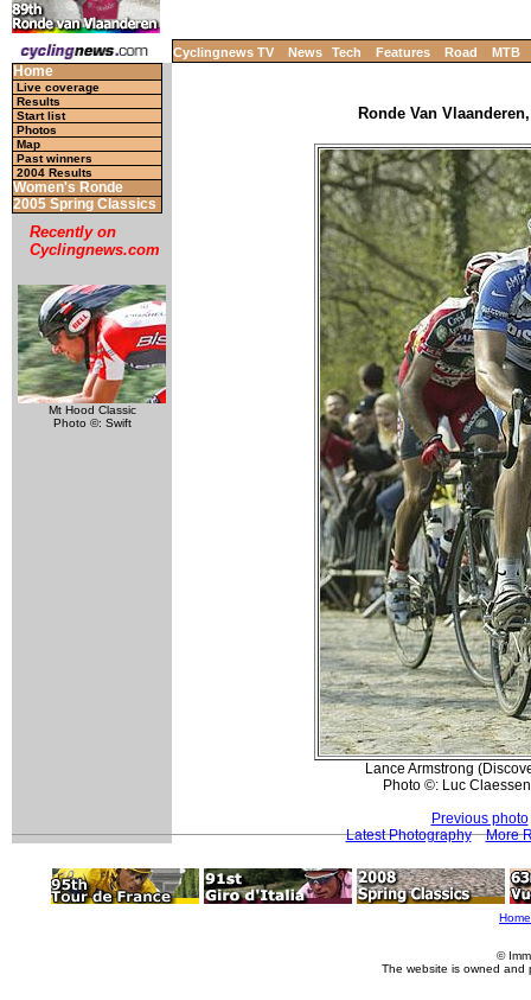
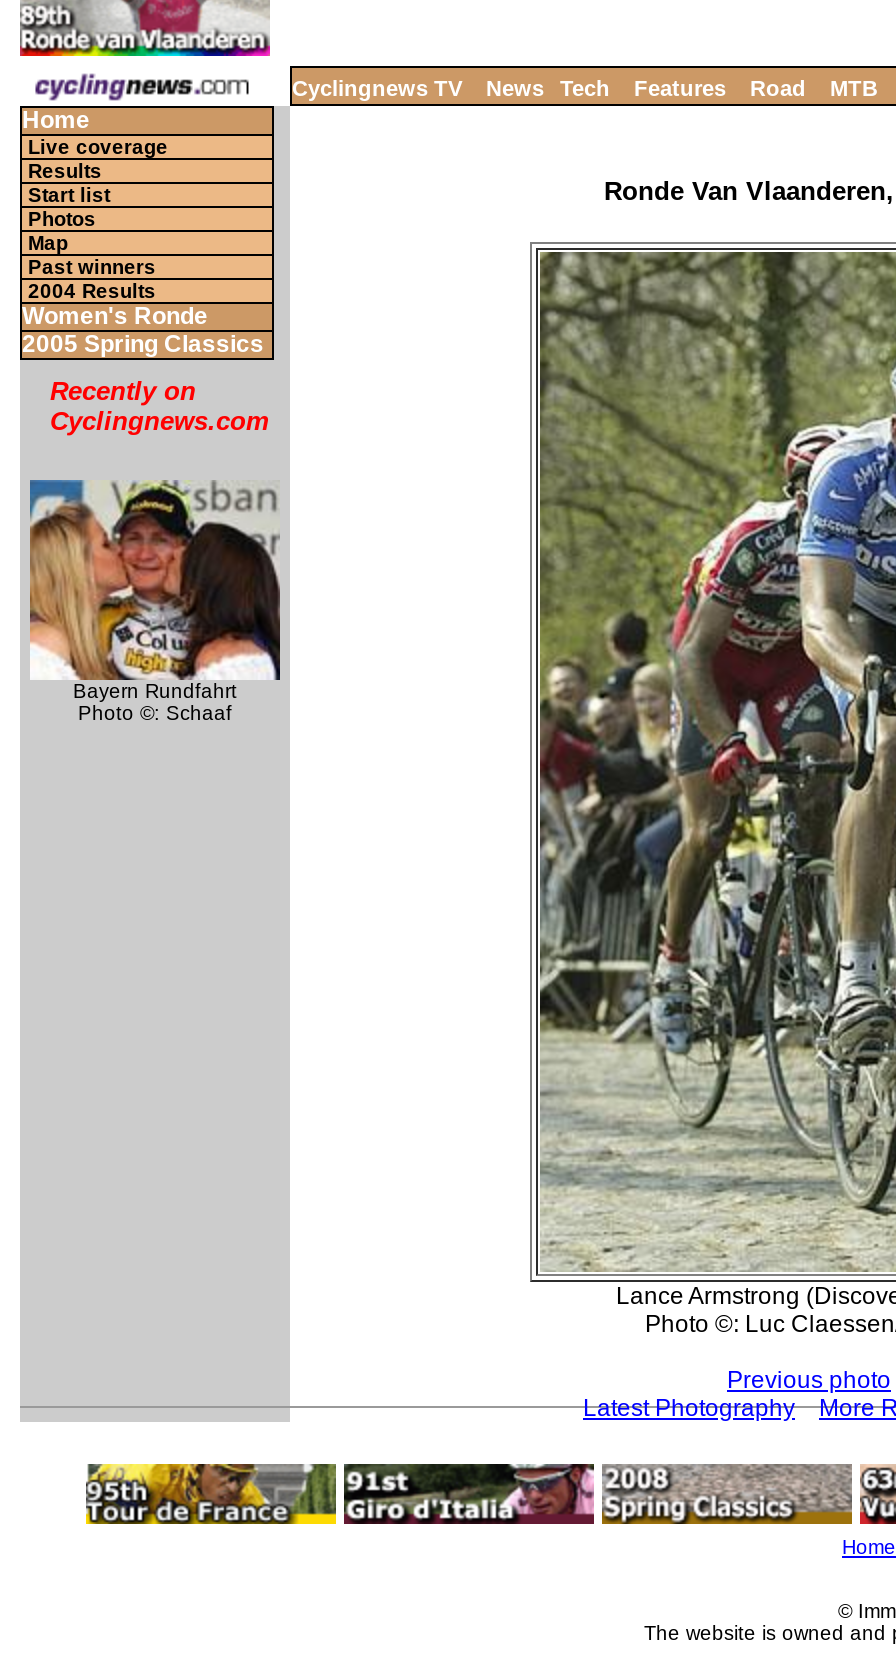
[17,284,167,429] [image] | Mt Hood Classic | Photo ©: Swift -> [28,478,282,724] [image] | Bayern Rundfahrt | Photo ©: Schaaf

